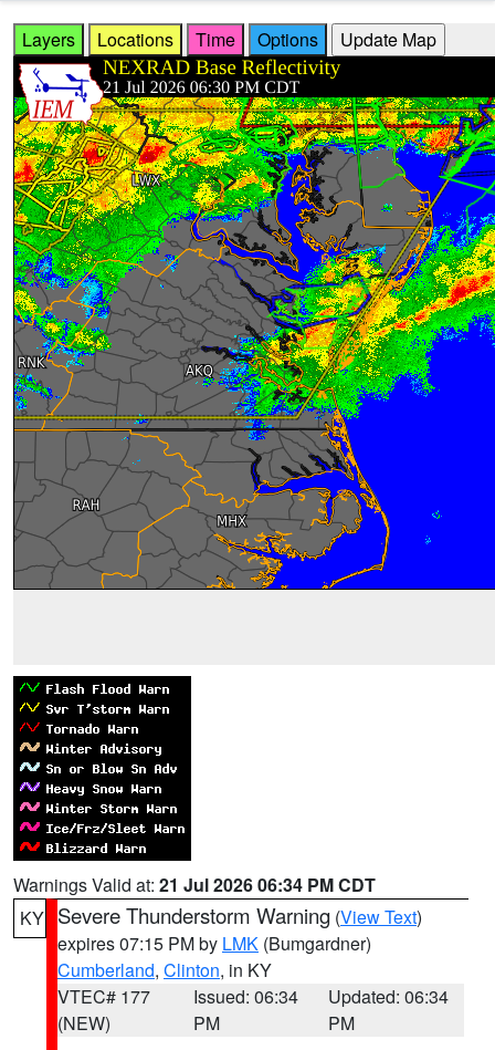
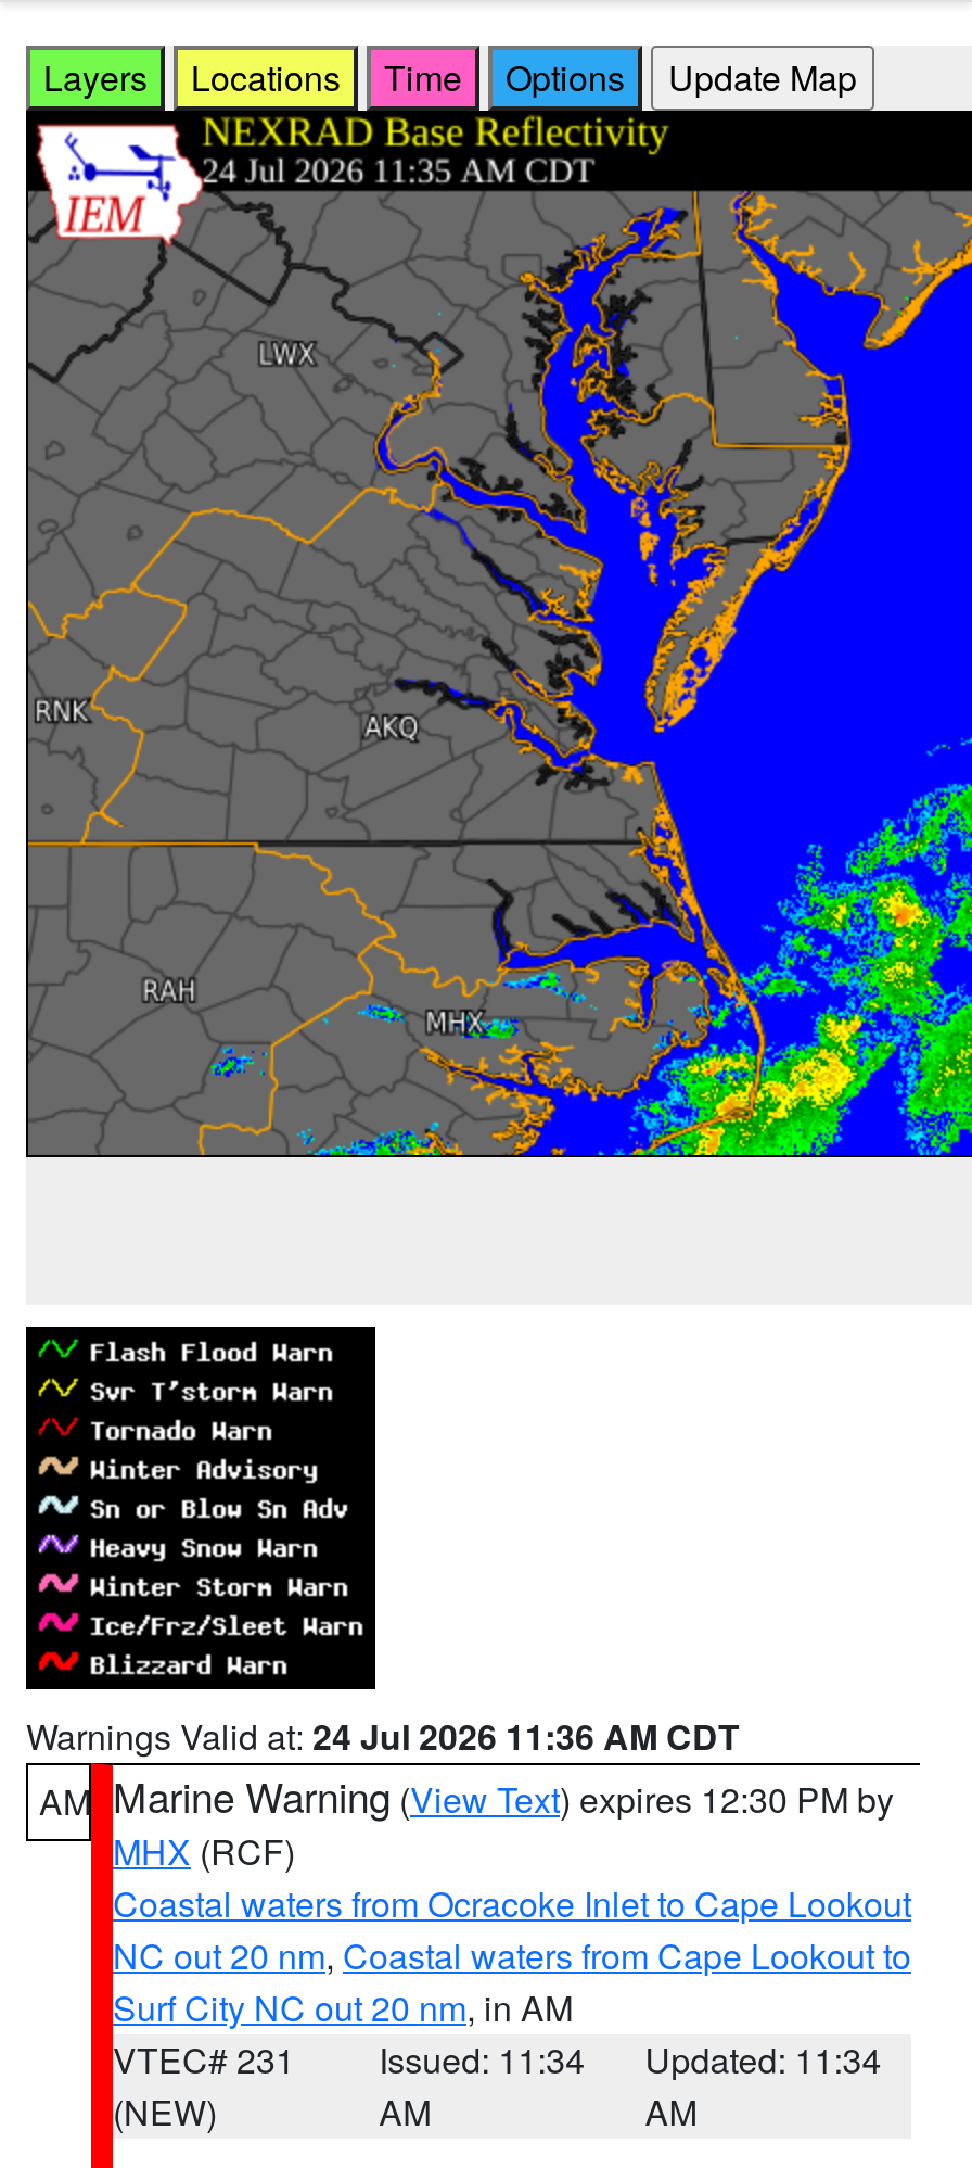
[13,82,492,590] [image] -> [26,159,965,1157] [image]
[13,872,422,1009] Warnings Valid at: 21 Jul 2026 06:34 PM CDT | KY Severe Thunderstorm Warning (View Text) | expires 07:15 PM by LMK (Bumgardner) | Cumberland, Clinton, in KY | VTEC# 177 -> [26,1711,911,2084] Warnings Valid at: 24 Jul 2026 11:36 AM CDT | AM Marine Warning (View Text) expires 12:30 PM by | MHX (RCF) | Coastal waters from Ocracoke Inlet to Cape Lookout | NC out 20 nm, Coastal waters from Cape Lookout to | Surf City NC out 20 nm, in AM | VTEC# 231
[193,984,298,1036] Issued: 06:34 | PM -> [379,2034,585,2137] Issued: 11:34 | AM
[328,984,449,1036] Updated: 06:34 | PM -> [645,2034,881,2137] Updated: 11:34 | AM

